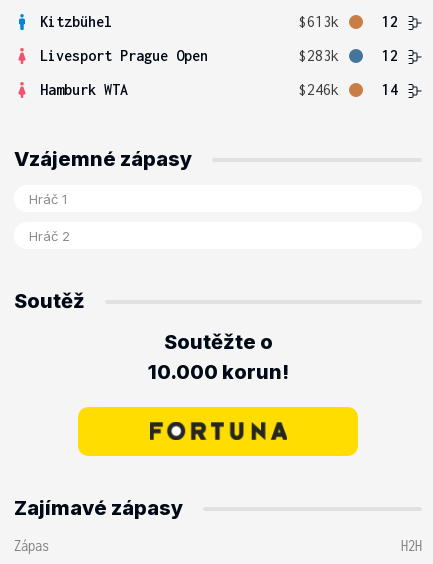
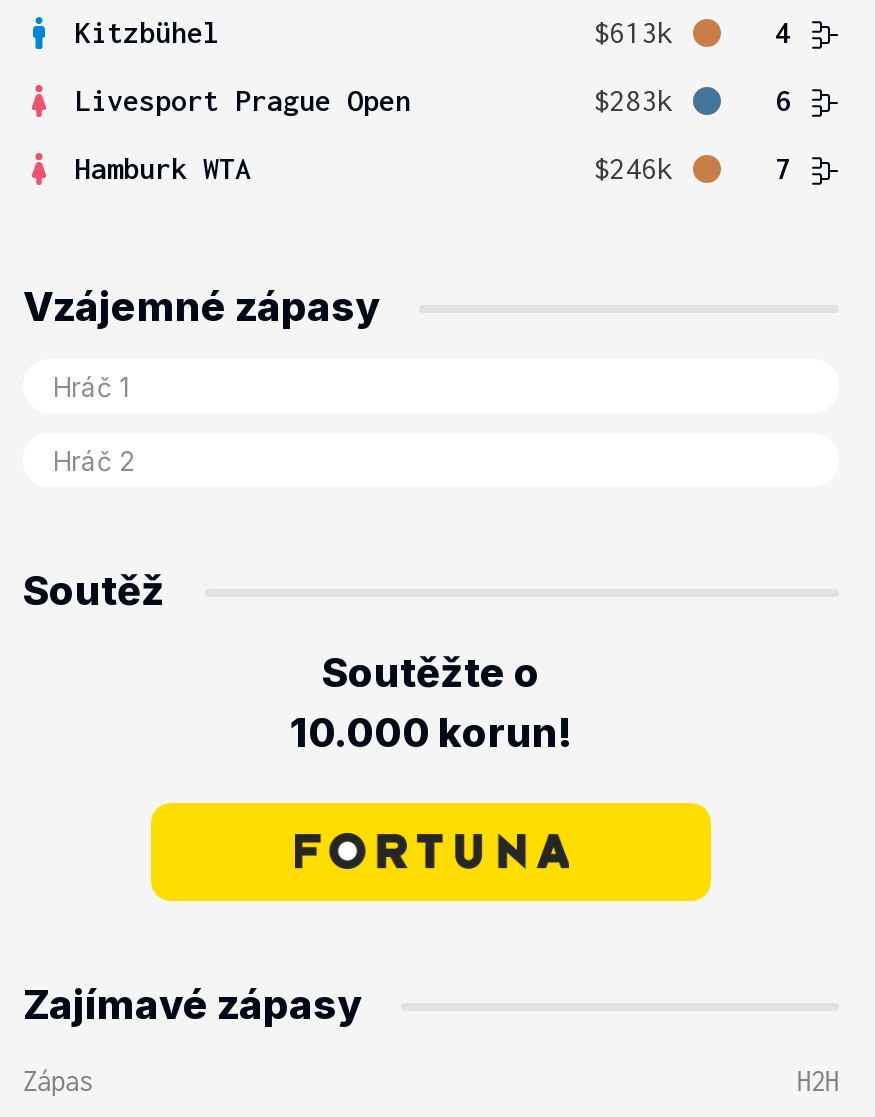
[382,13,398,30] 12 -> [775,15,791,49] 4
[382,47,398,64] 12 -> [775,83,791,117] 6
[382,81,398,98] 14 -> [775,151,791,185] 7

